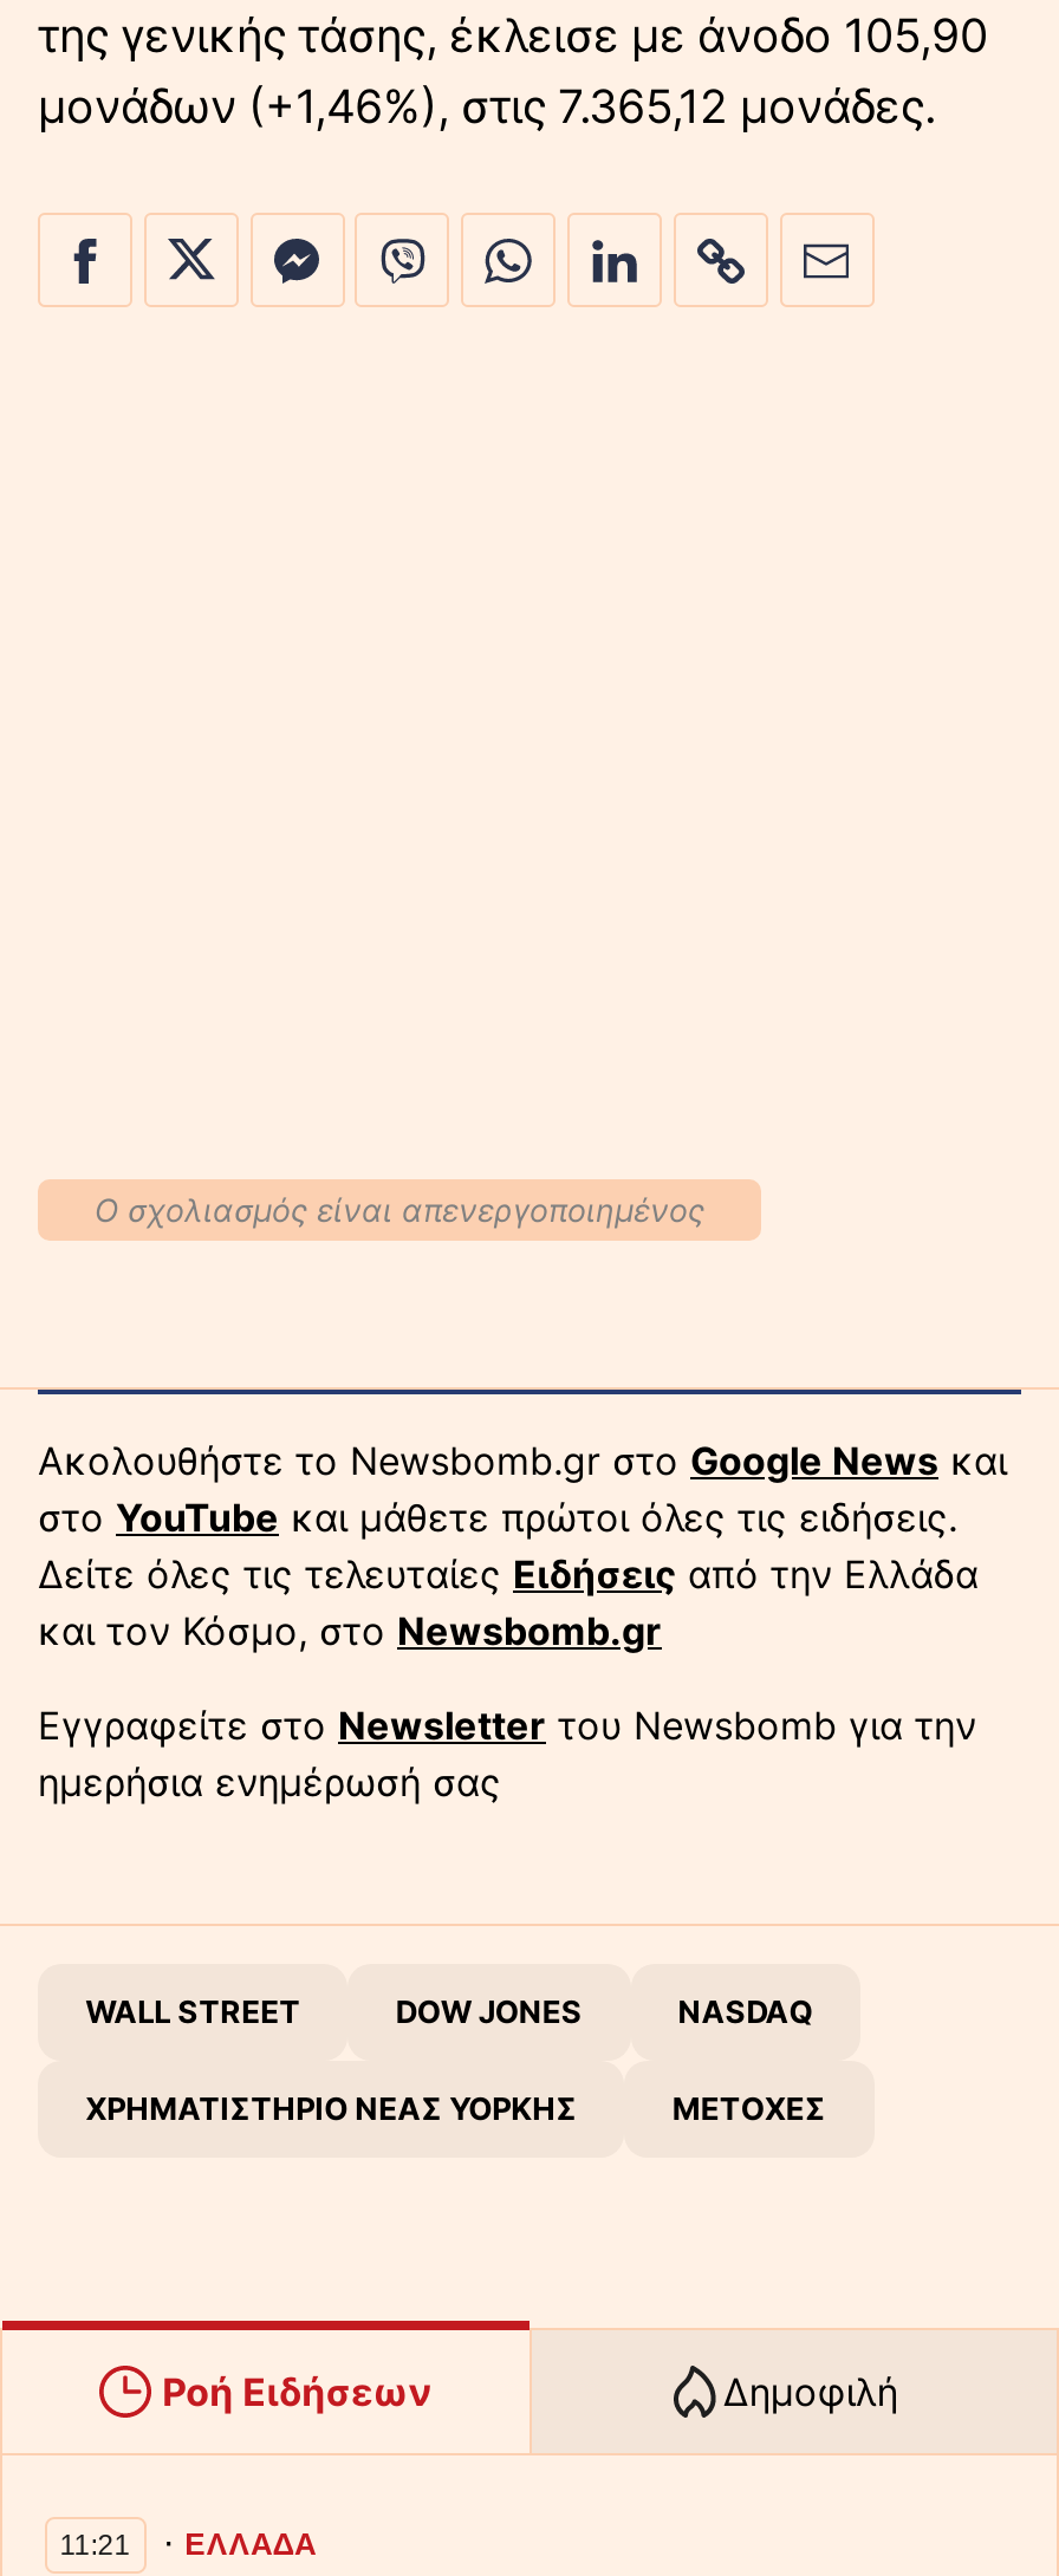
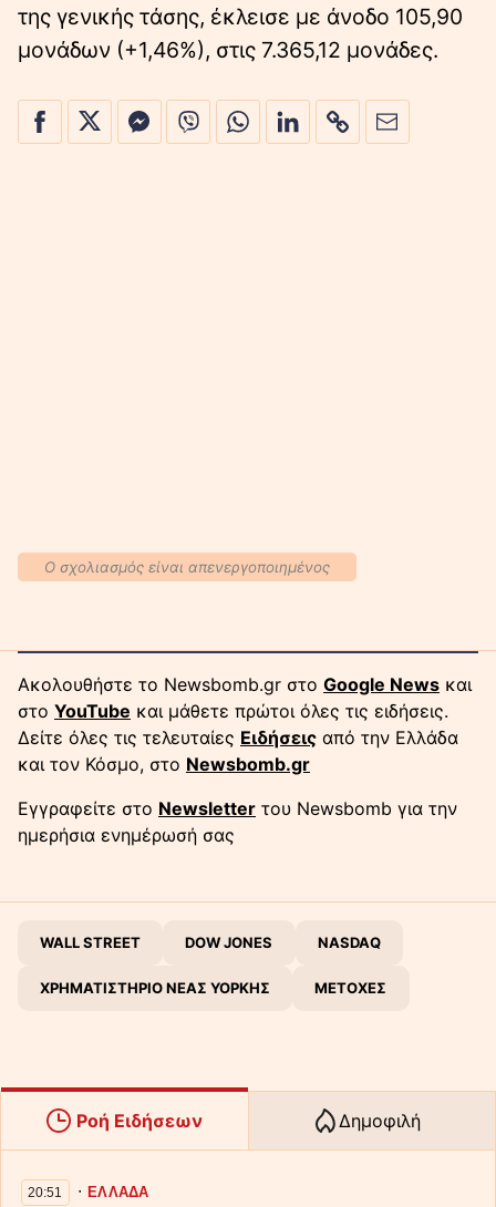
[60,2528,130,2561] 11:21 -> [28,1184,62,1200] 20:51

